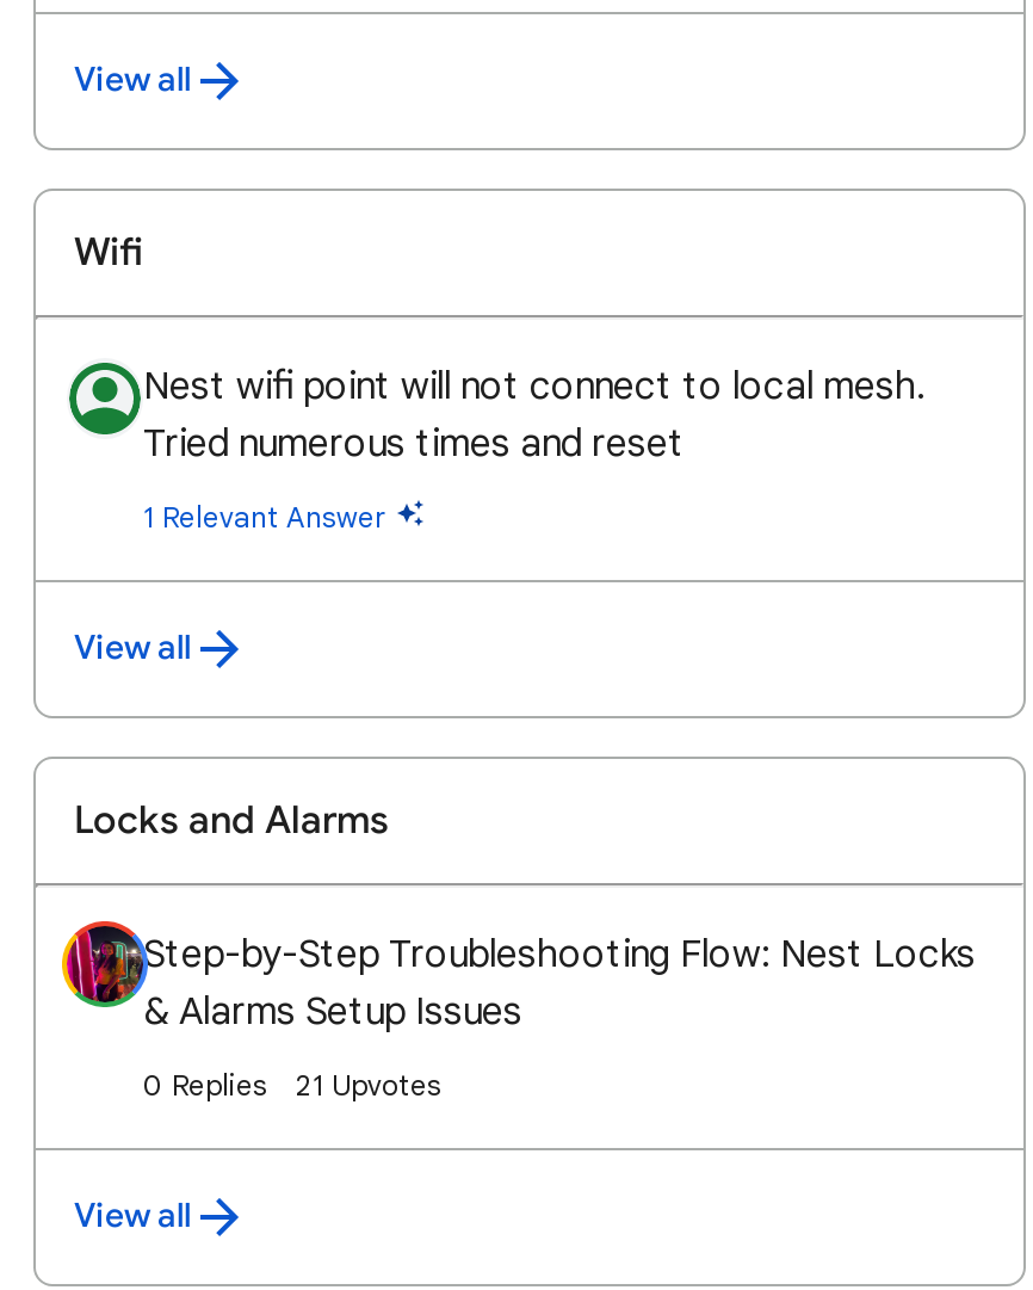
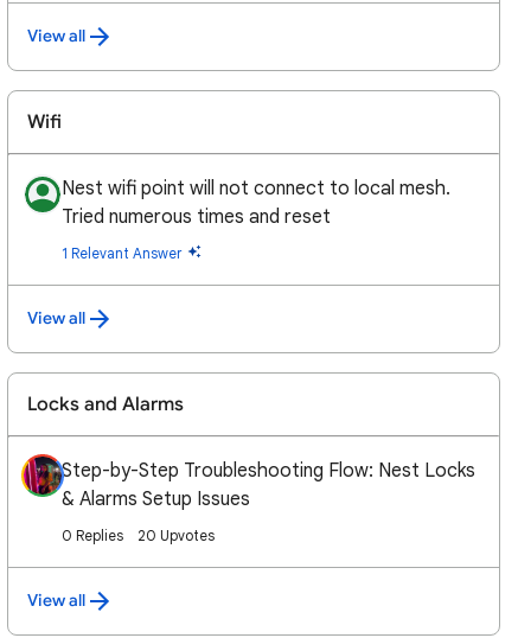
[296,1067,441,1103] 21 Upvotes -> [138,527,215,544] 20 Upvotes

